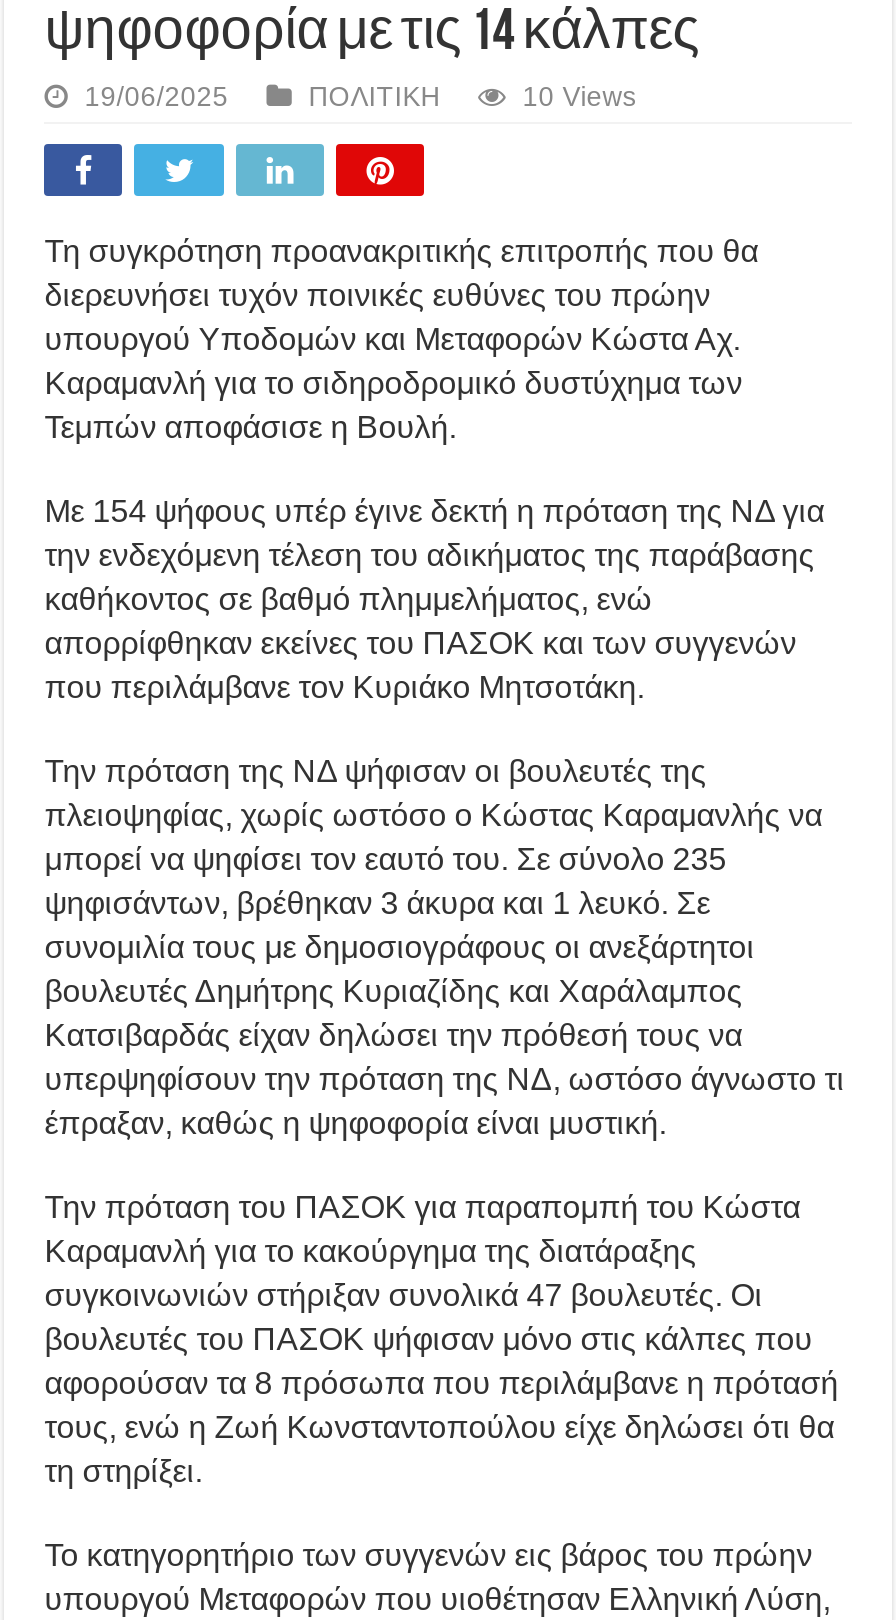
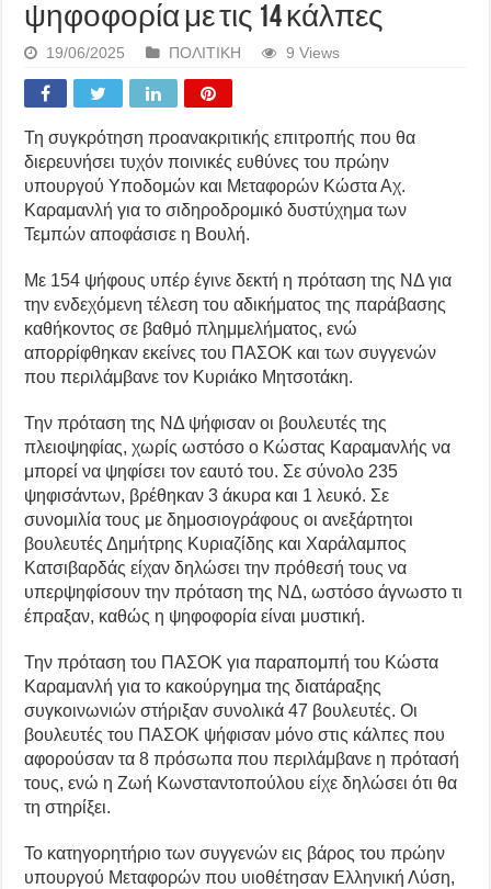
[522,82,636,112] 10 Views -> [286,45,340,61] 9 Views

